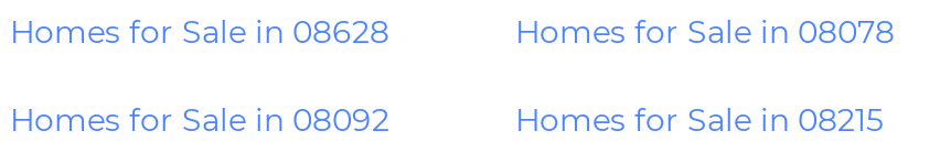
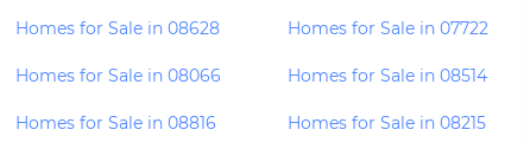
[10,12,895,140] Homes for Sale in 08078 | Homes for Sale in 08092 -> [15,18,488,134] Homes for Sale in 07722 | Homes for Sale in 08066 | Homes for Sale in 08514 | Homes for Sale in 08816

